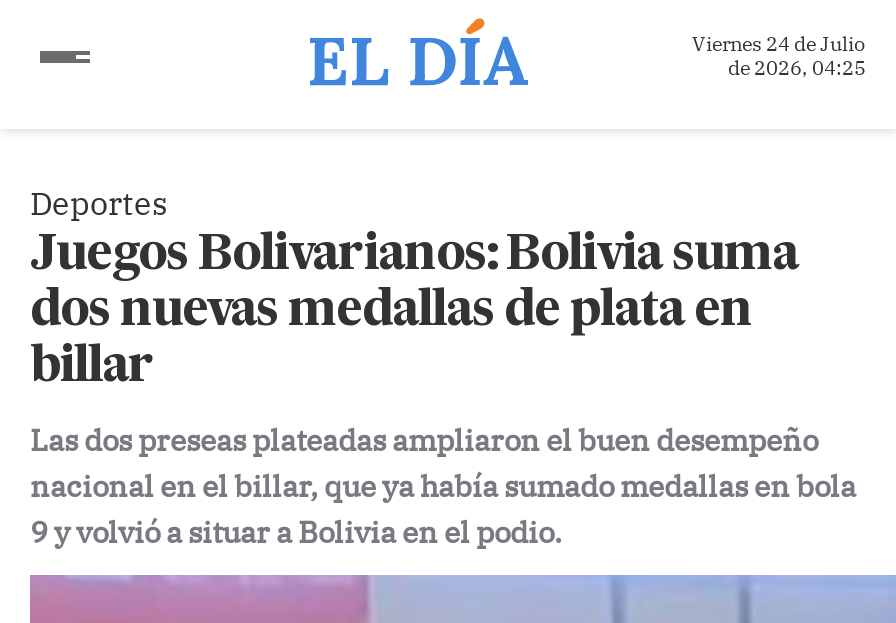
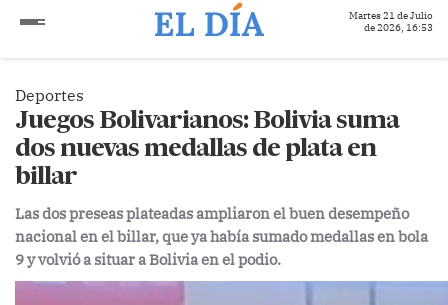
[692,31,866,57] Viernes 24 de Julio -> [349,9,433,22] Martes 21 de Julio
[728,55,866,81] de 2026, 04:25 -> [364,21,433,34] de 2026, 16:53

